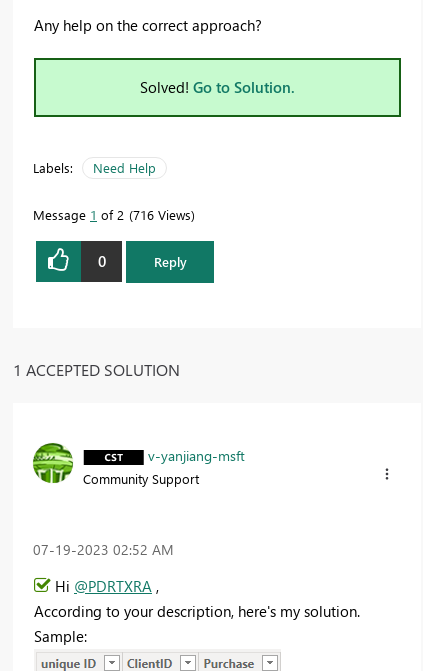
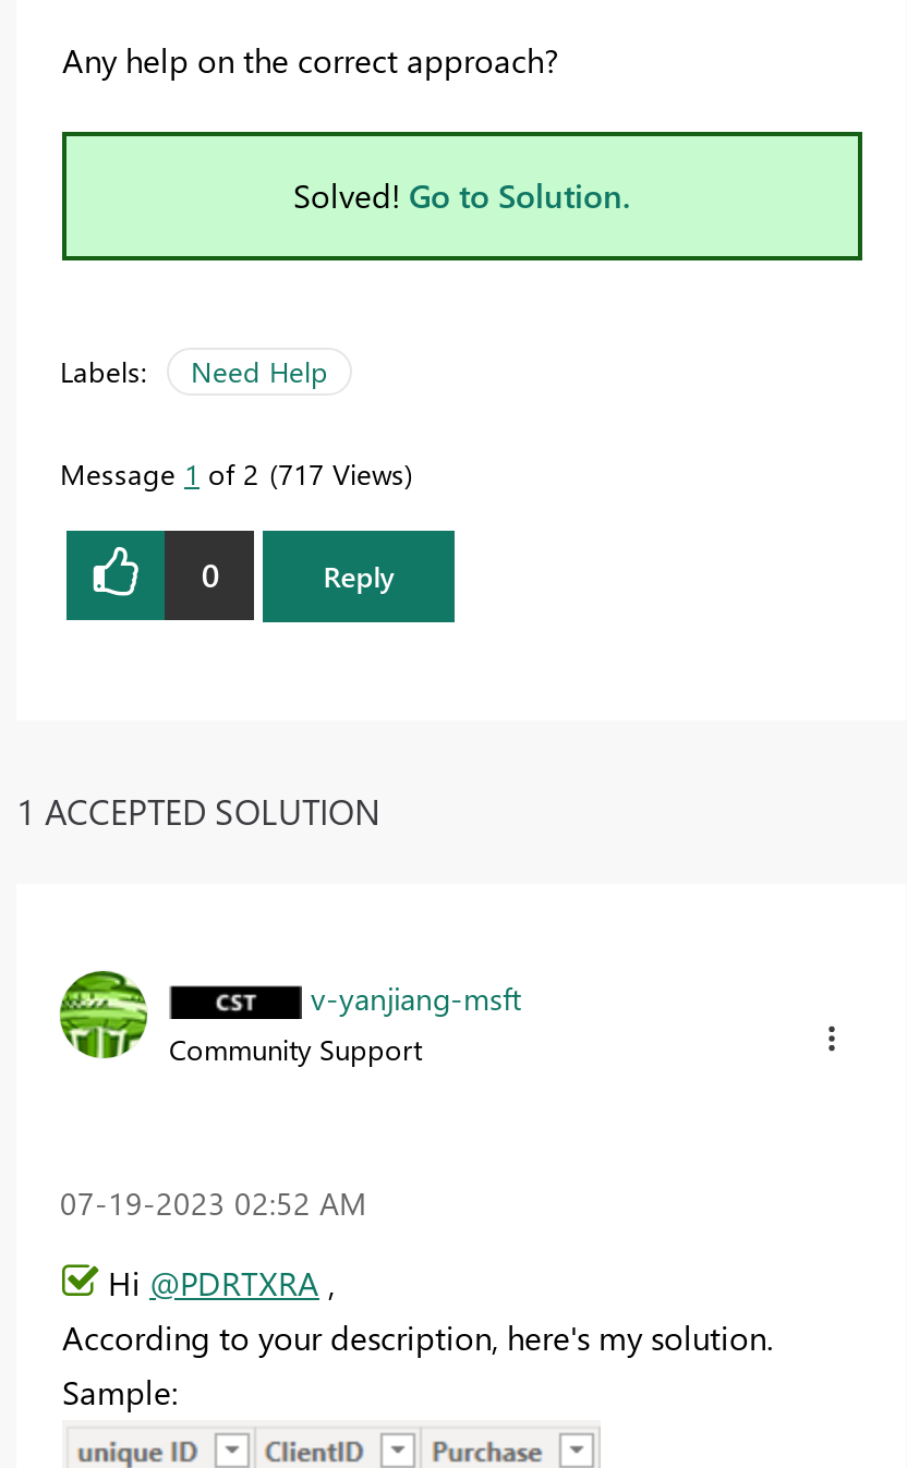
[33,206,191,223] Message 1 of 2 716 Views -> [60,454,404,491] Message 1 of 2 717 Views

